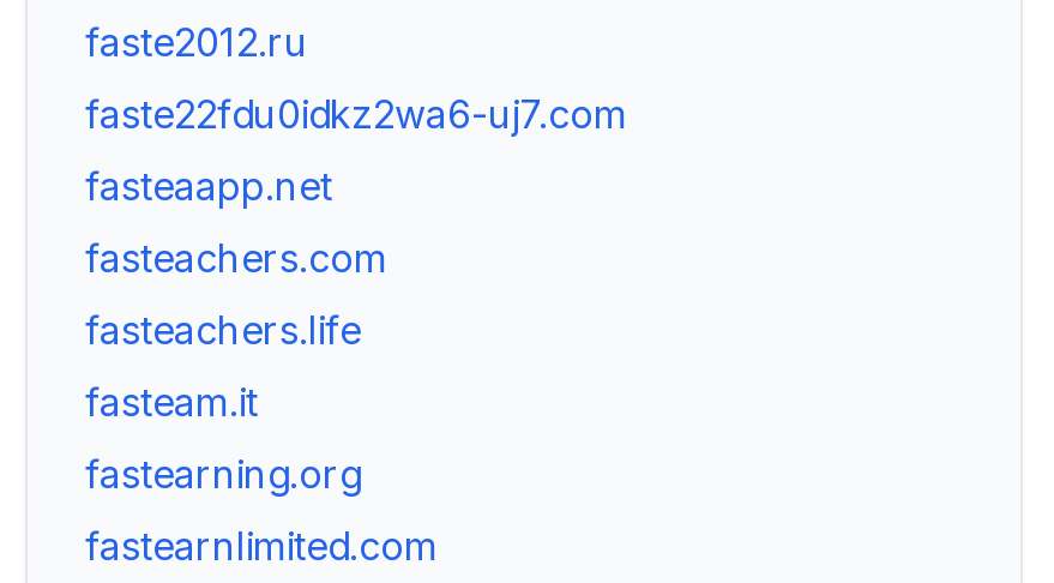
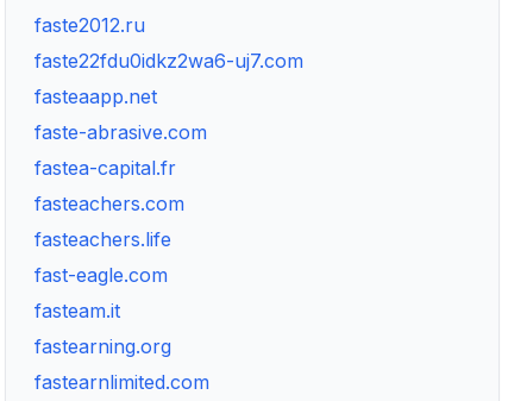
none -> [35,120,207,180] faste-abrasive.com | fastea-capital.fr
none -> [35,263,168,287] fast-eagle.com

